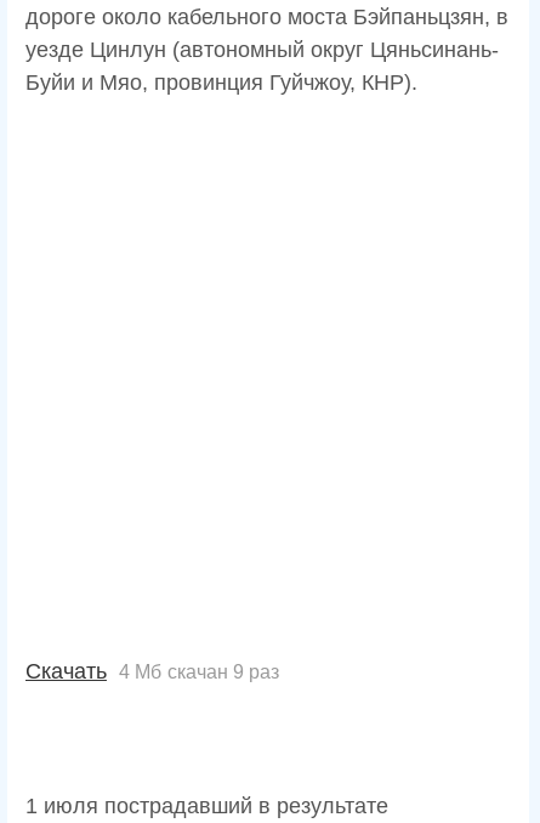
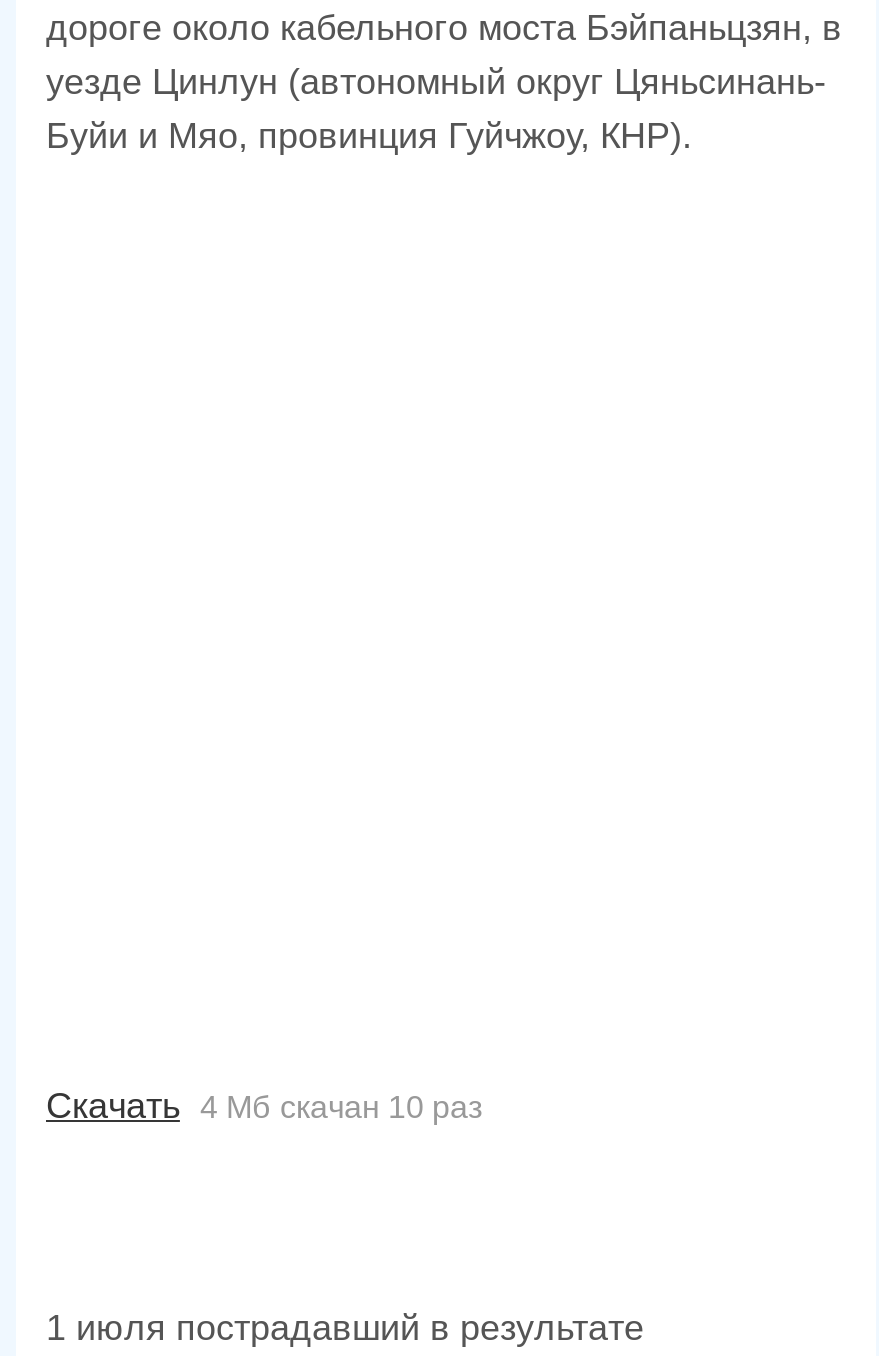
[25,659,279,683] Скачать 4 Мб скачан 9 раз -> [46,1086,482,1126] Скачать 4 Мб скачан 10 раз

